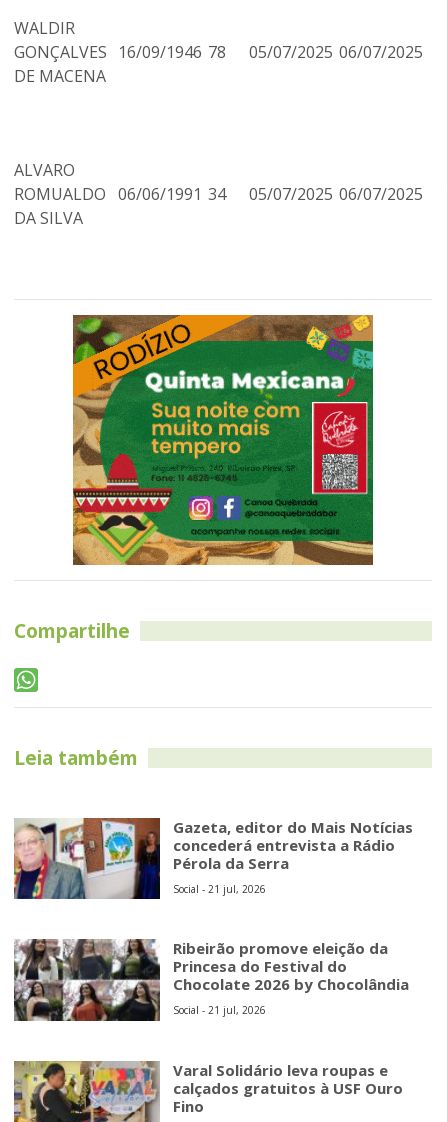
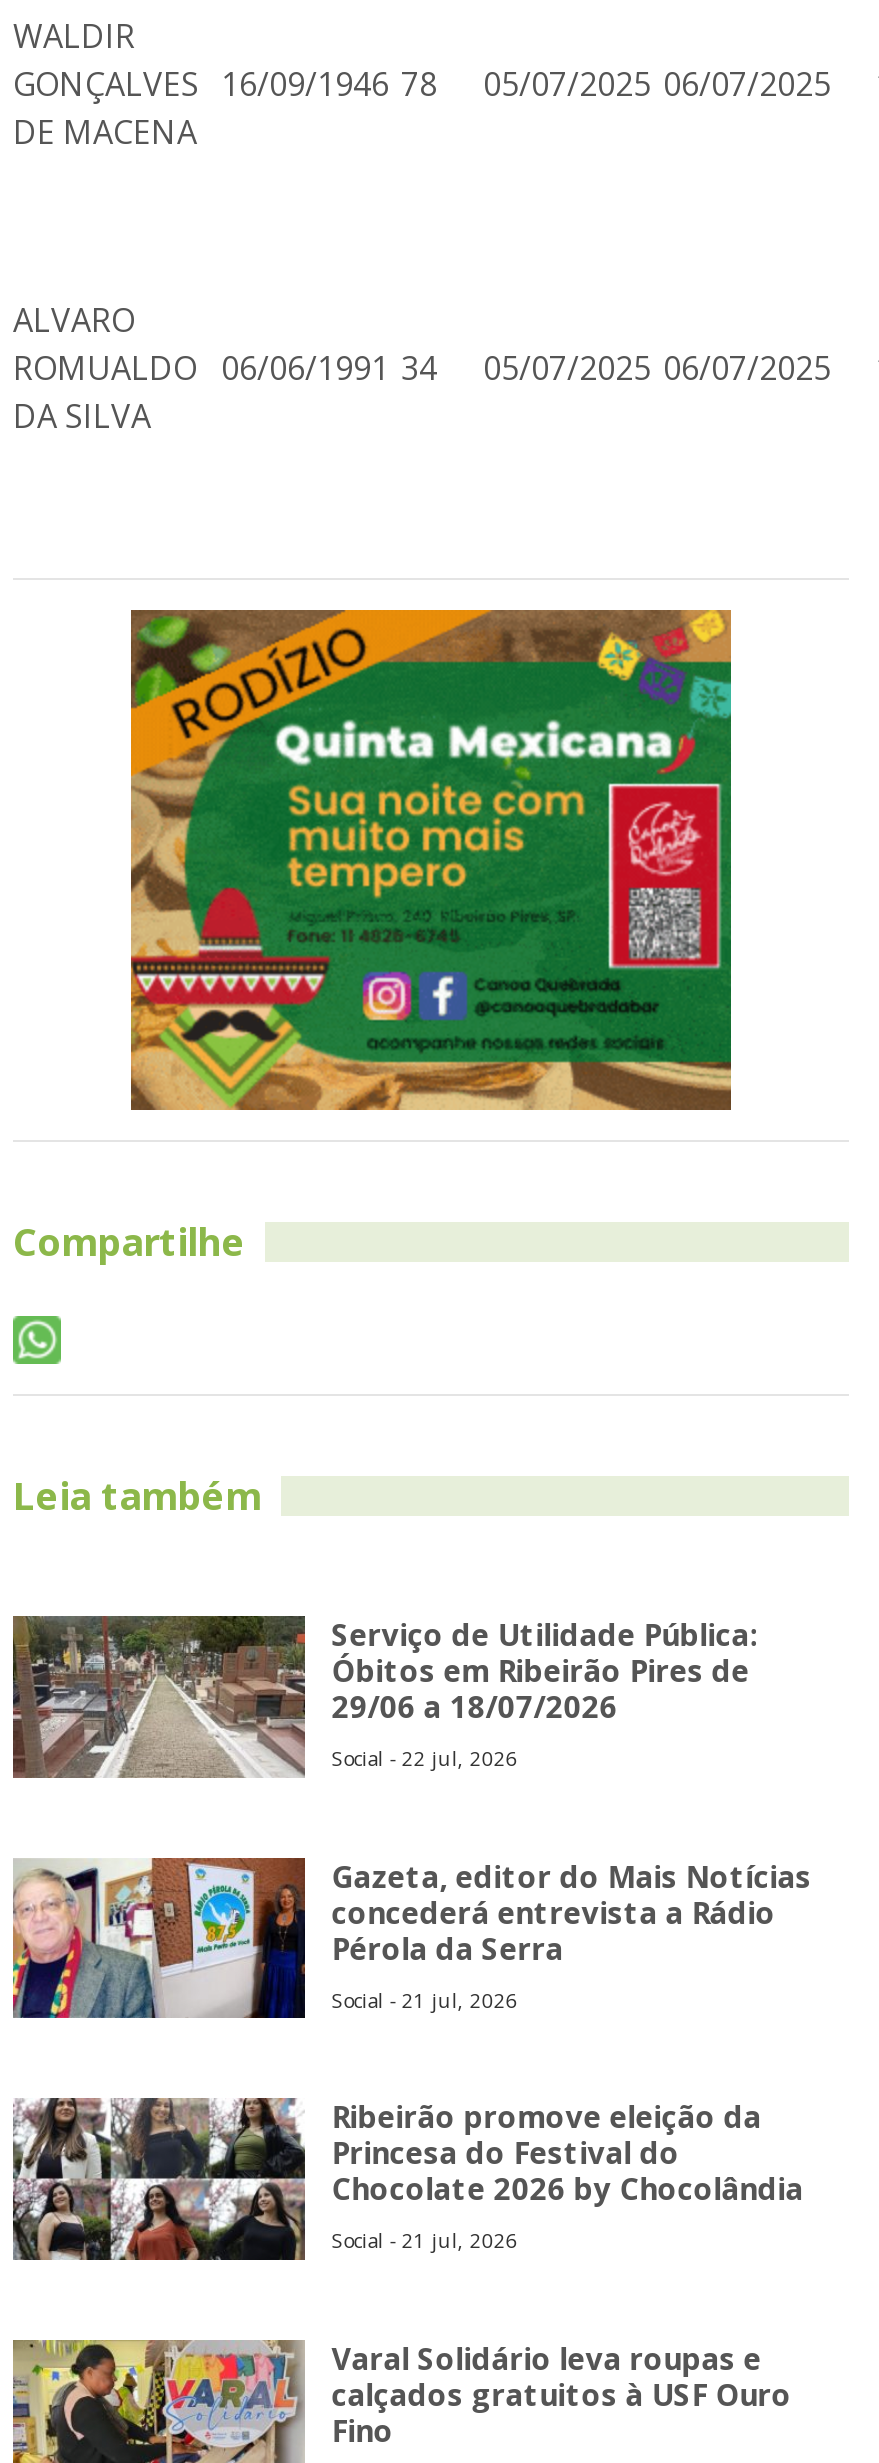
none -> [11,1614,758,1778] [image] | Serviço de Utilidade Pública: | Óbitos em Ribeirão Pires de | 29/06 a 18/07/2026 | Social - 22 jul, 2026

